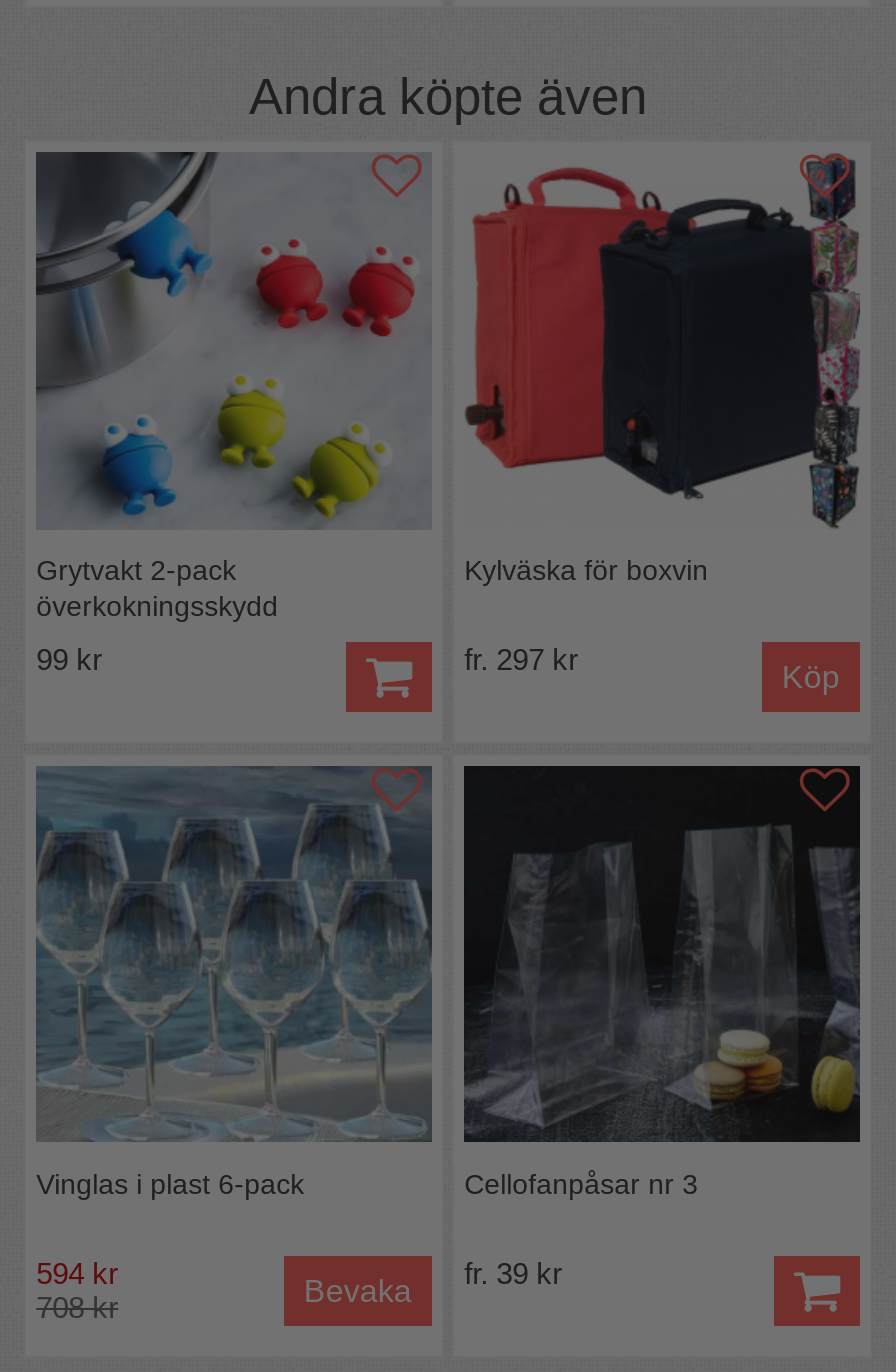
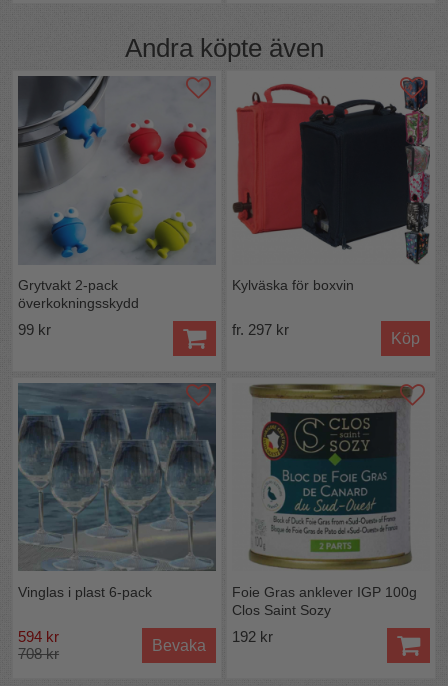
[462,764,862,1199] [image] | Cellofanpåsar nr 3 -> [232,383,430,618] [image] | Foie Gras anklever IGP 100g | Clos Saint Sozy
[464,1255,562,1289] fr. 39 kr -> [232,628,273,645] 192 kr

